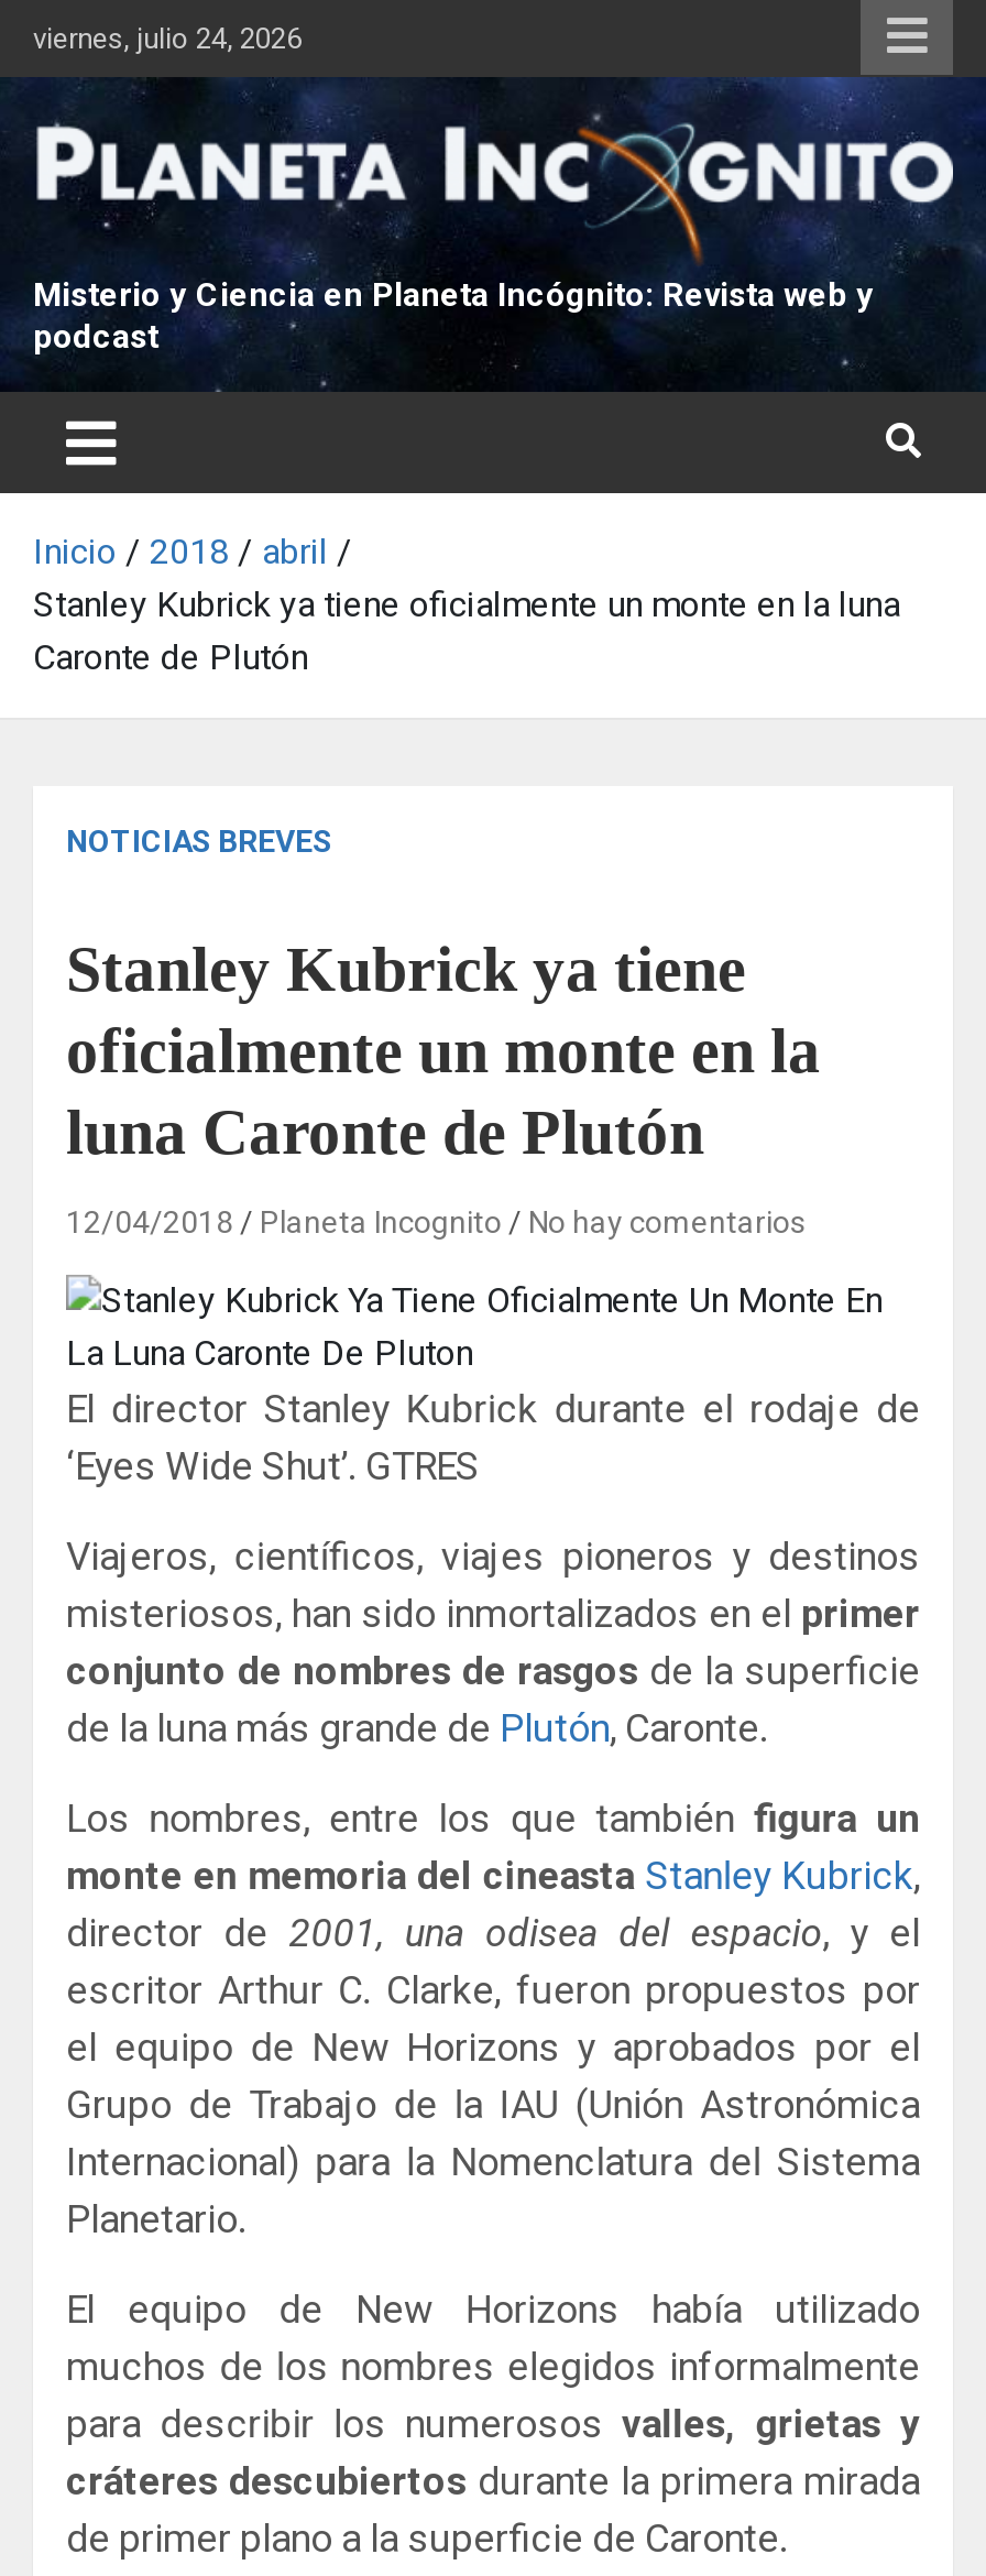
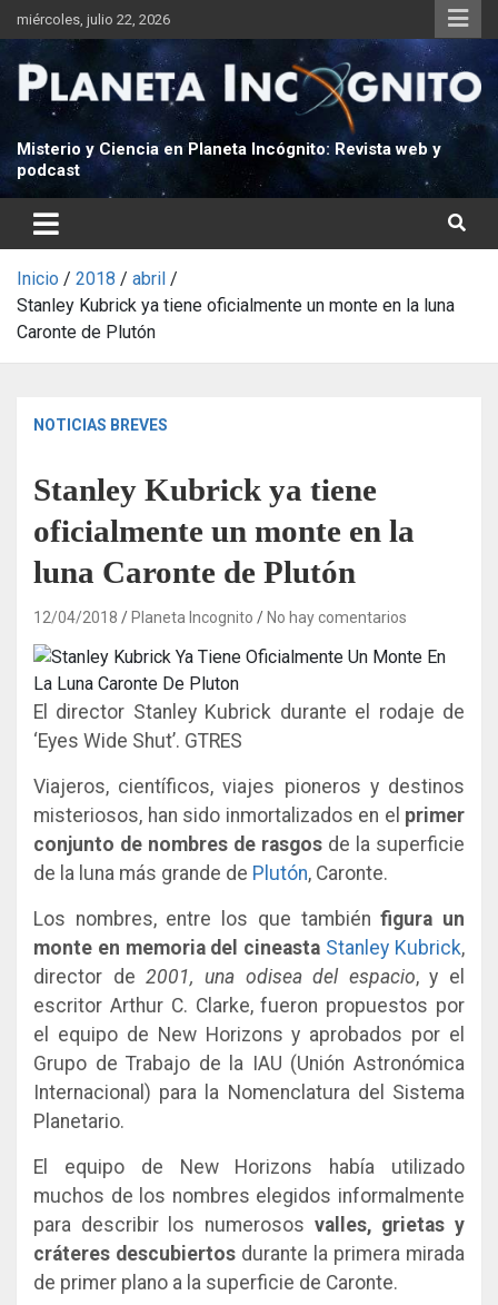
[33,22,302,55] viernes, julio 24, 2026 -> [17,11,170,28] miércoles, julio 22, 2026

